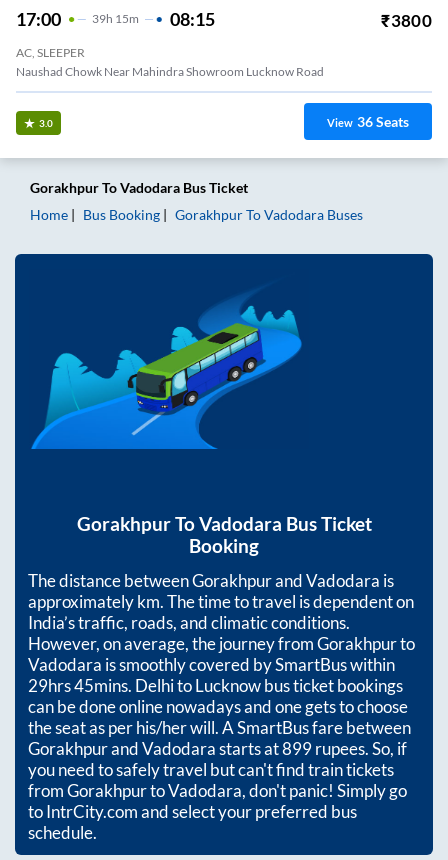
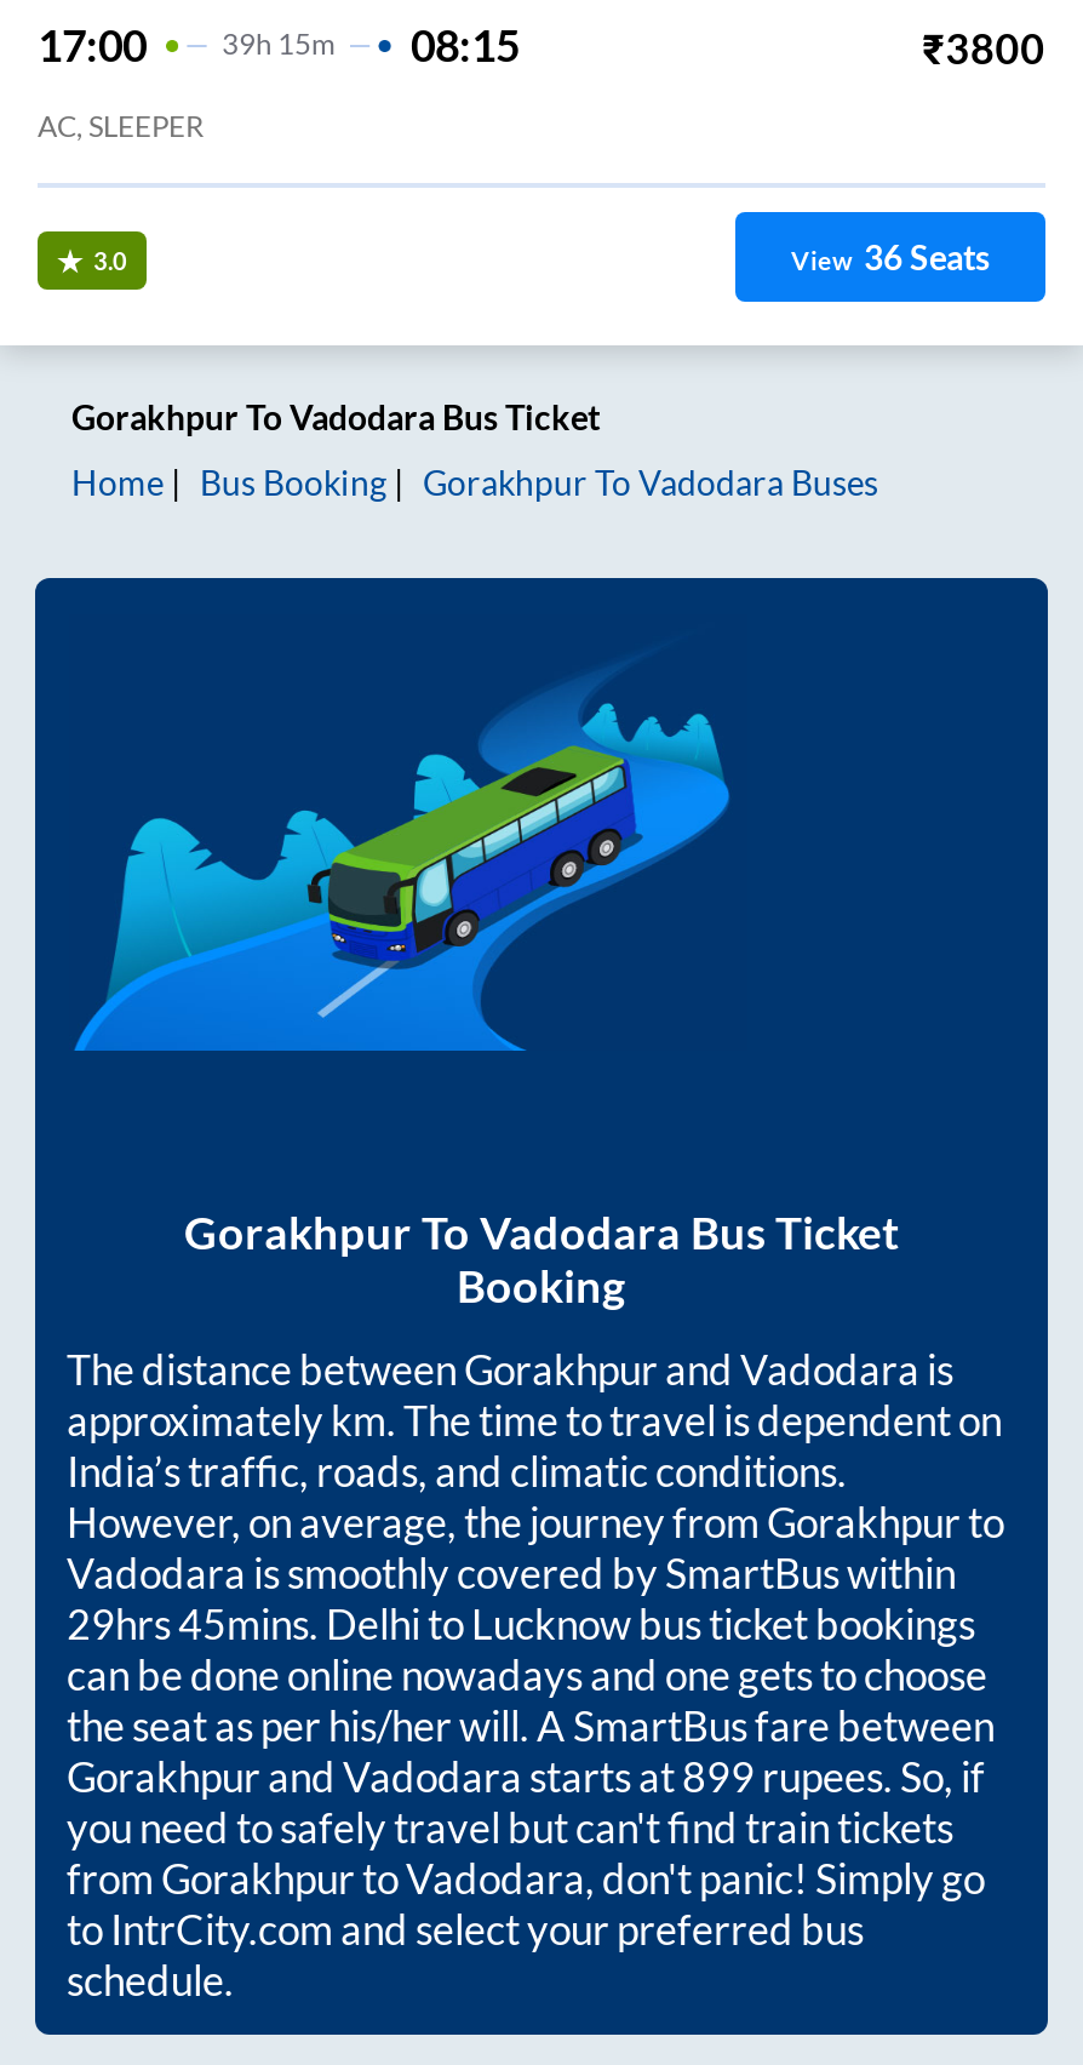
[16,64,324,79] Naushad Chowk Near Mahindra Showroom Lucknow Road -> none

